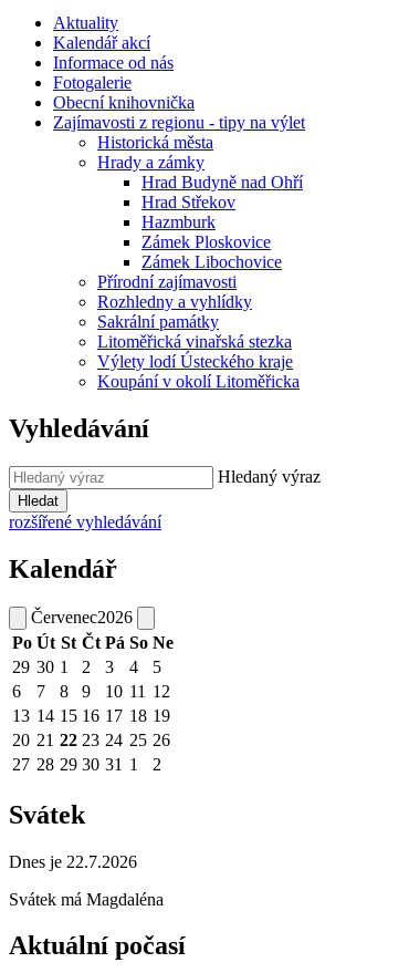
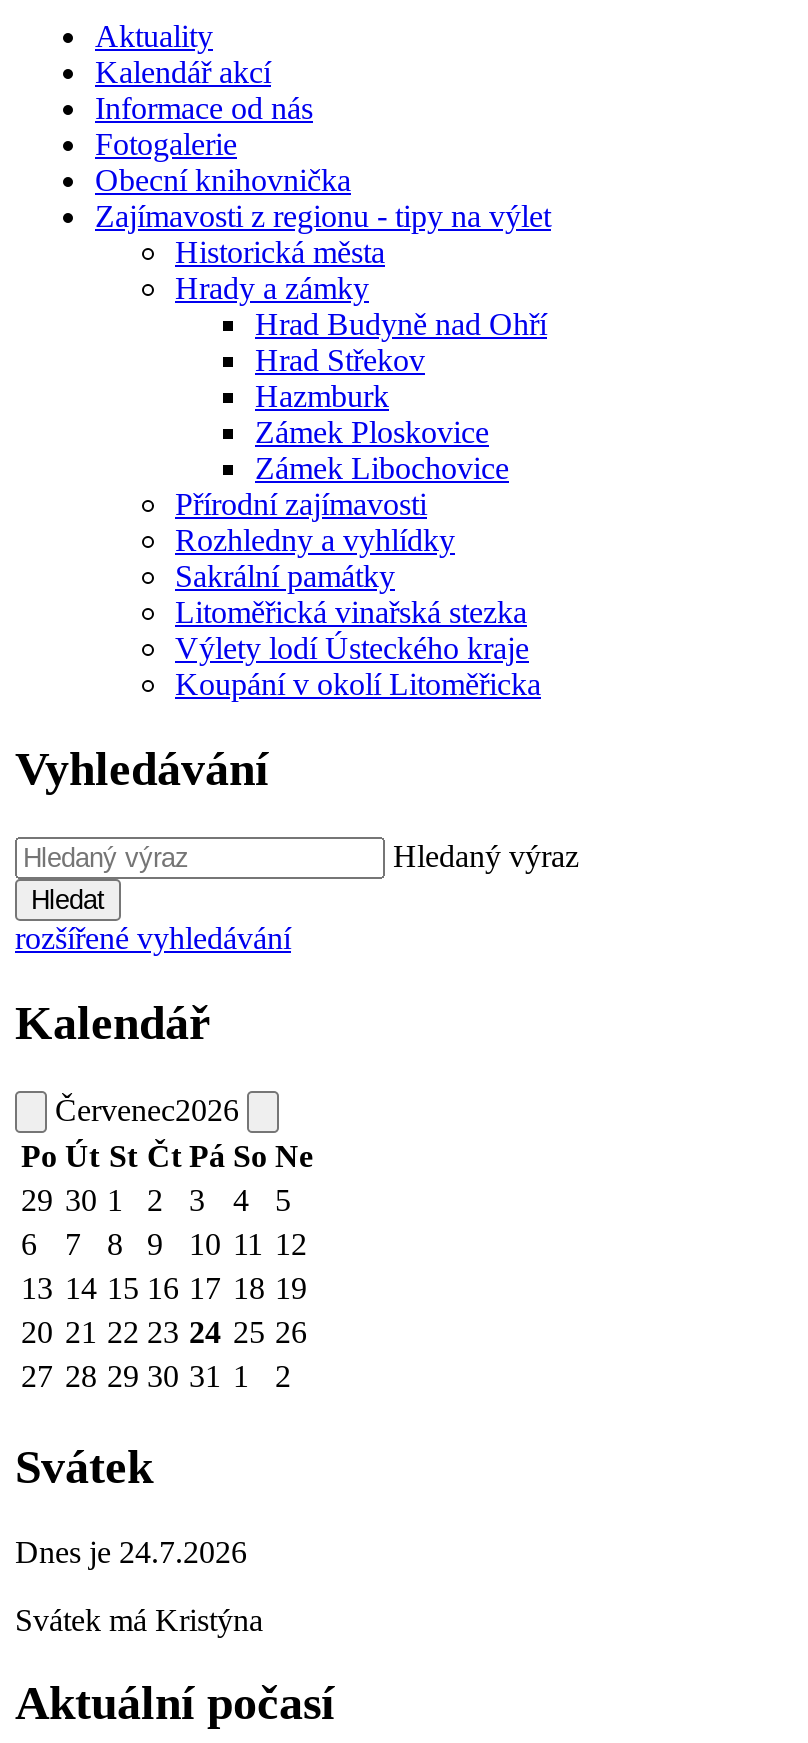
[9,852,137,871] Dnes je 22.7.2026 -> [15,1534,247,1568] Dnes je 24.7.2026
[9,889,164,908] Svátek má Magdaléna -> [15,1602,263,1636] Svátek má Kristýna

